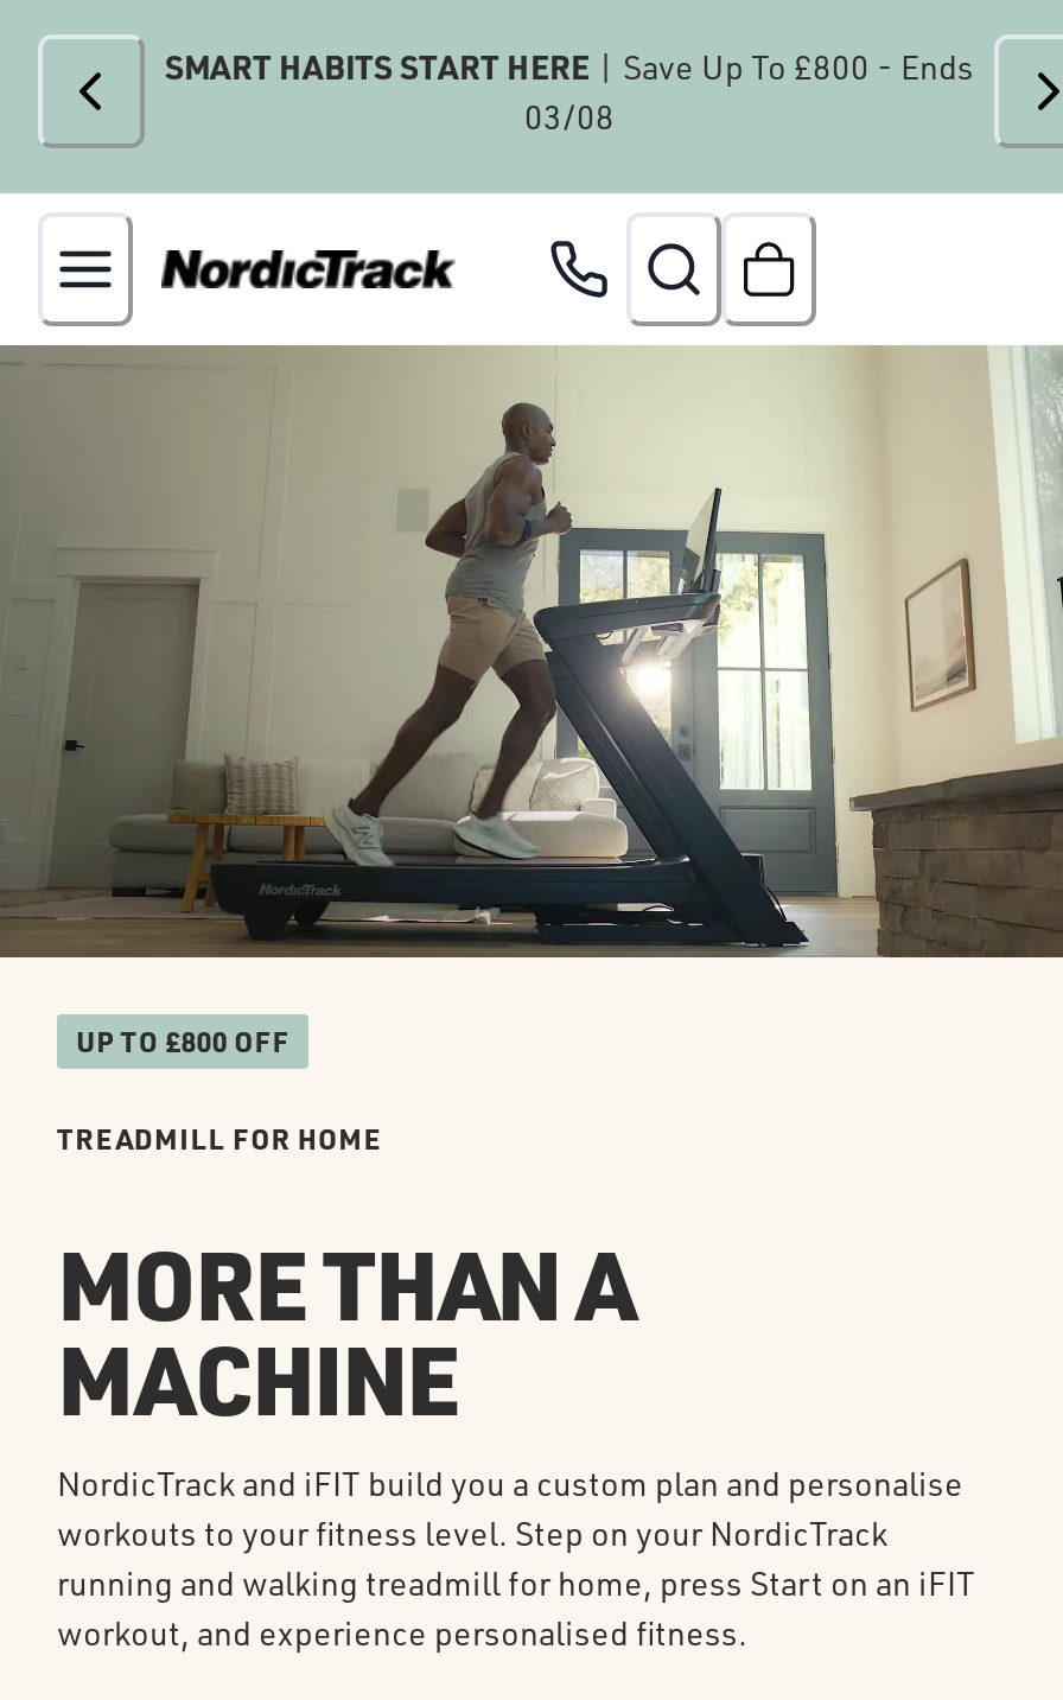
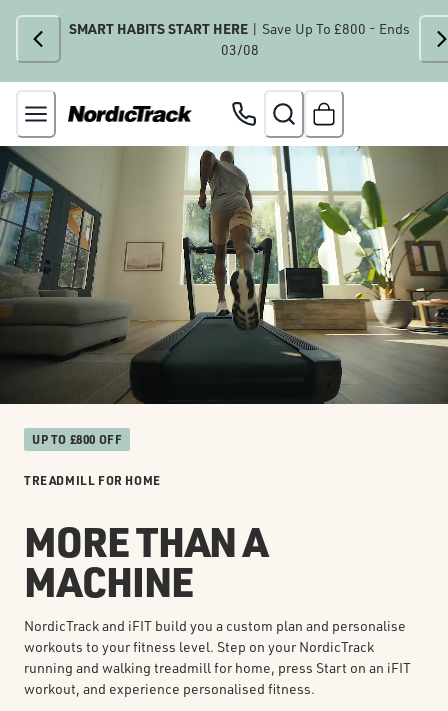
[7,345,1056,957] [image] -> [3,145,445,404] [image]

